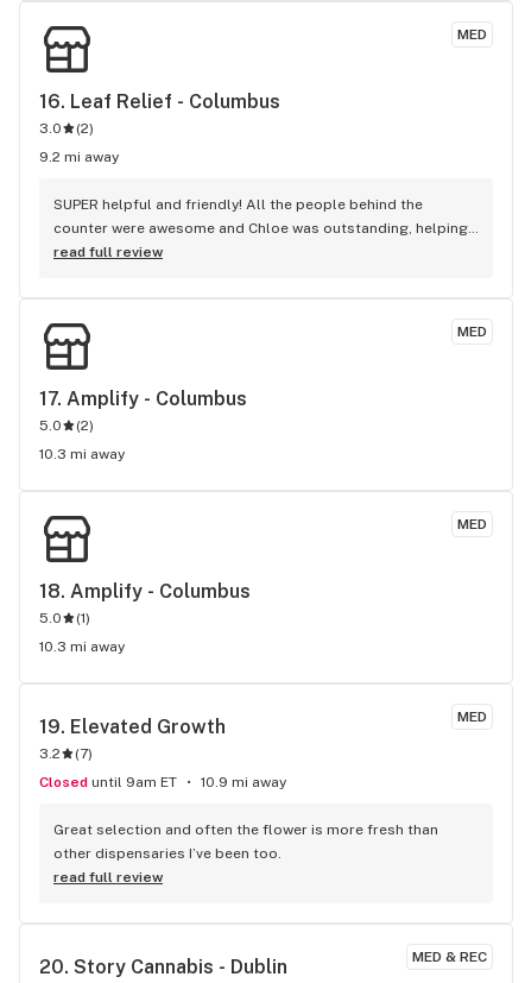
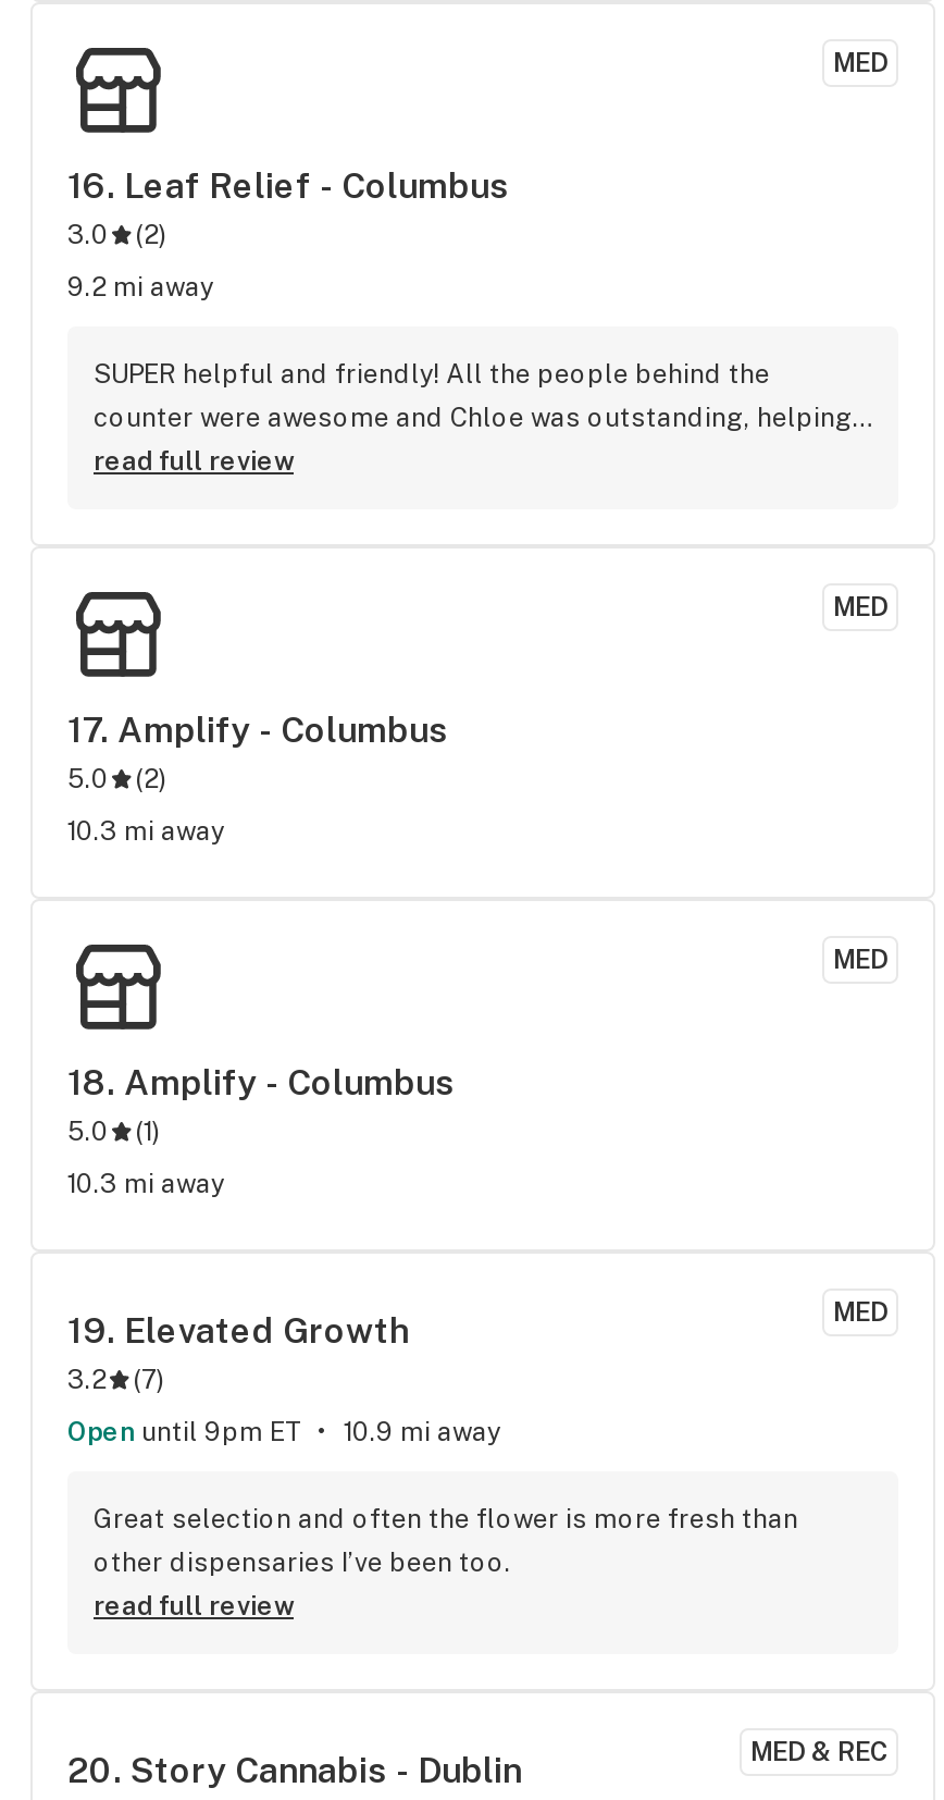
[49,774,177,790] Closed until 9am ET -> [87,1417,300,1447] Open until 9pm ET

